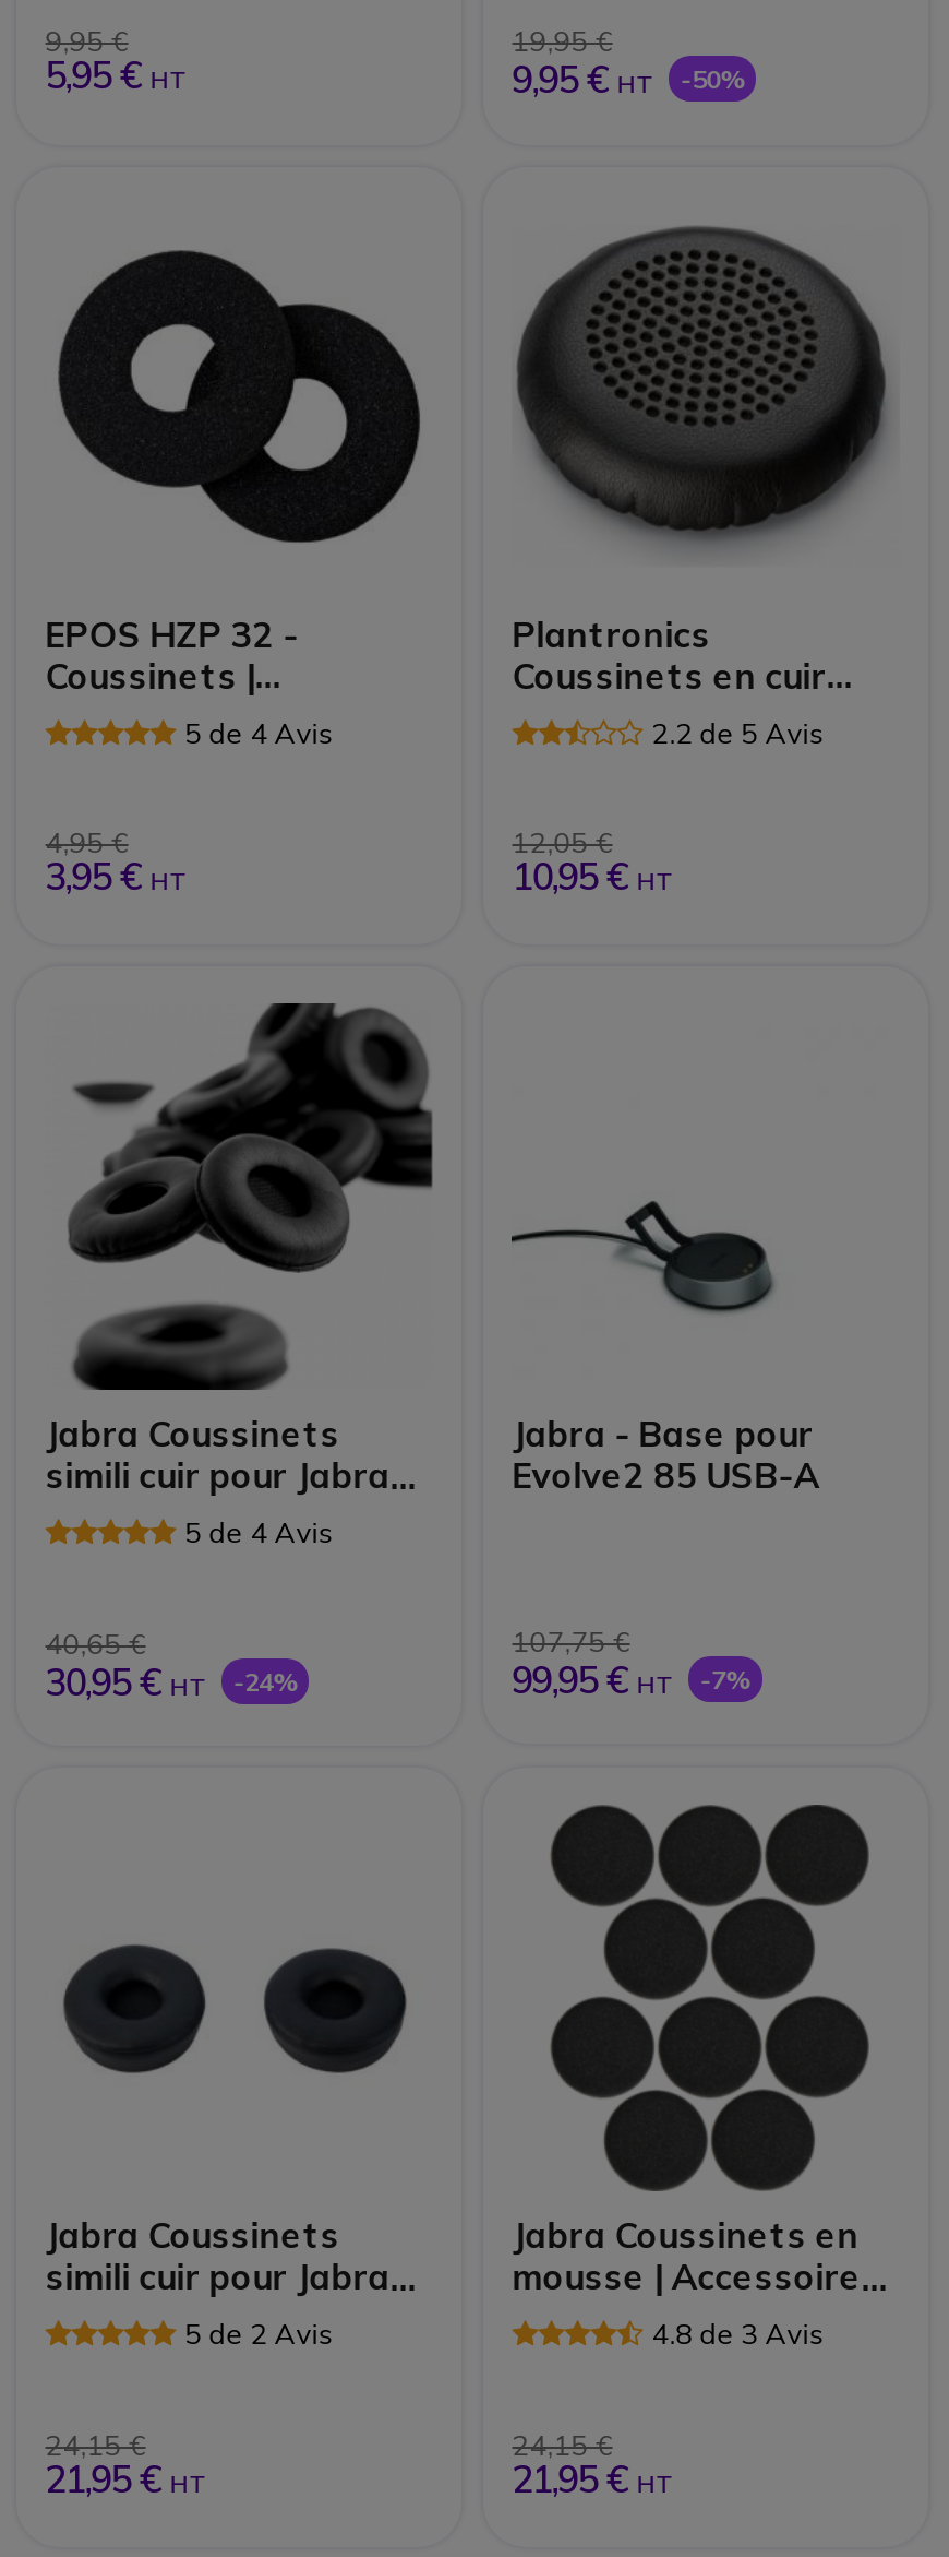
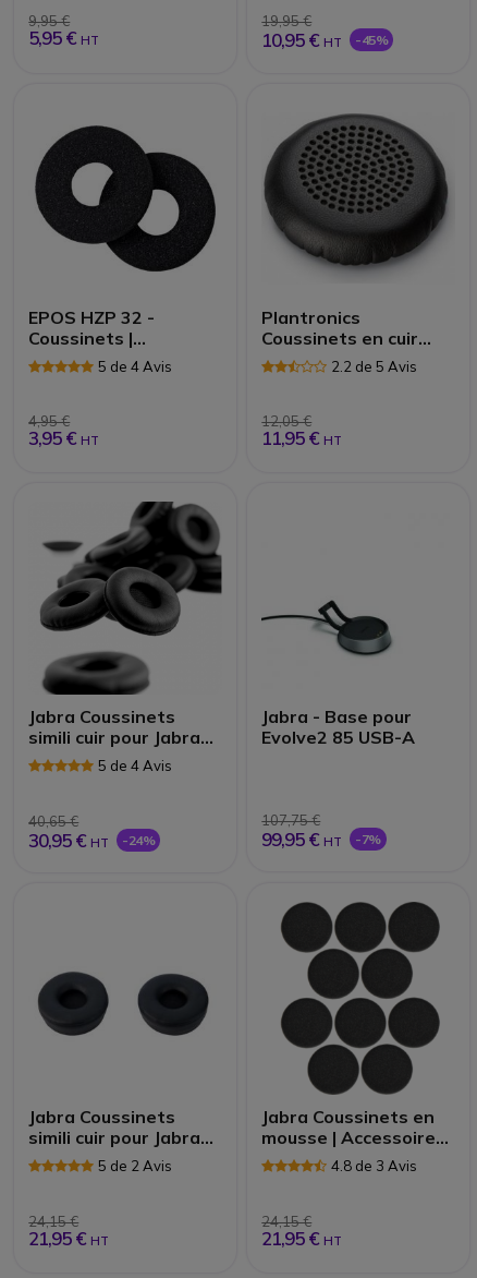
[512,56,654,102] 9,95 € HT -> [262,28,342,51] 10,95 € HT
[680,62,746,95] -50% -> [355,32,388,48] -45%
[512,852,674,898] 10,95 € HT -> [262,426,342,449] 11,95 € HT

